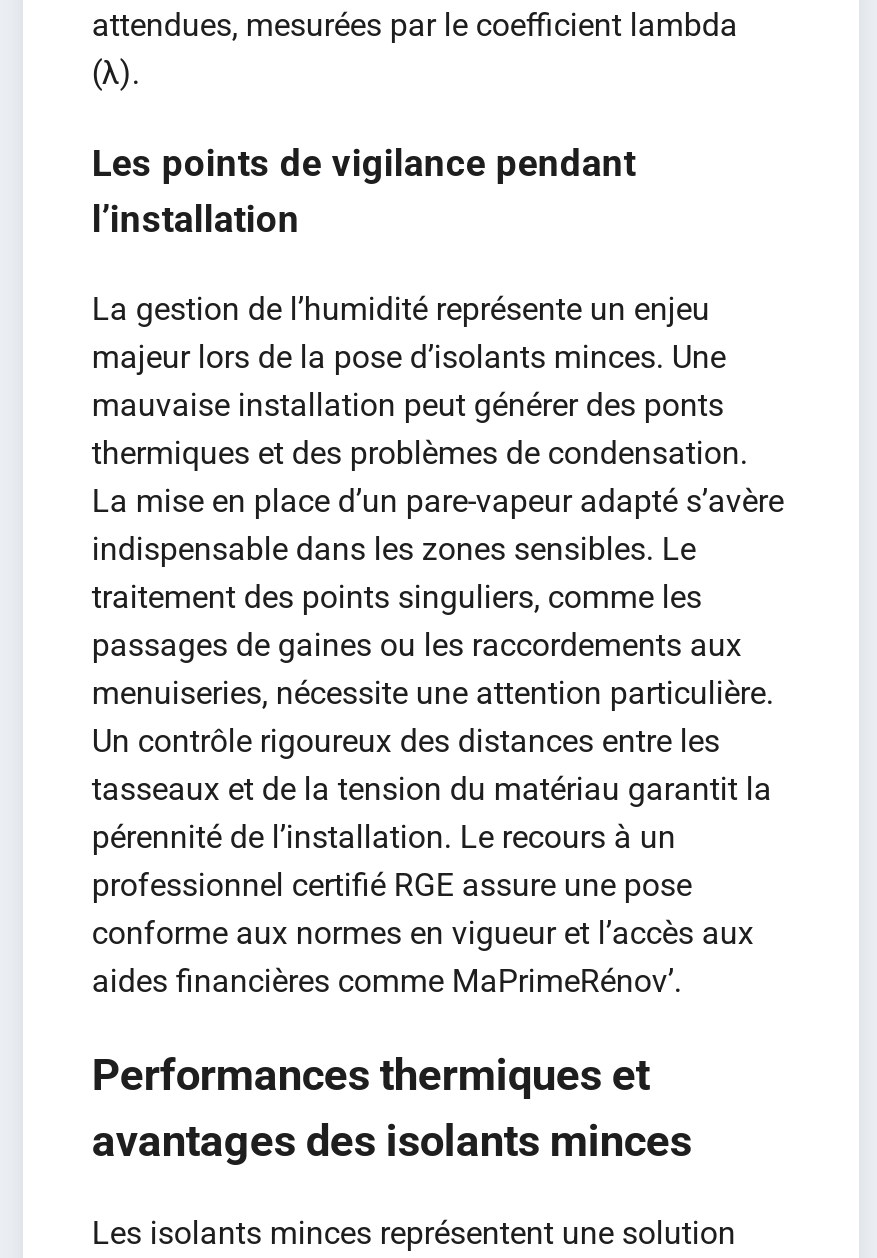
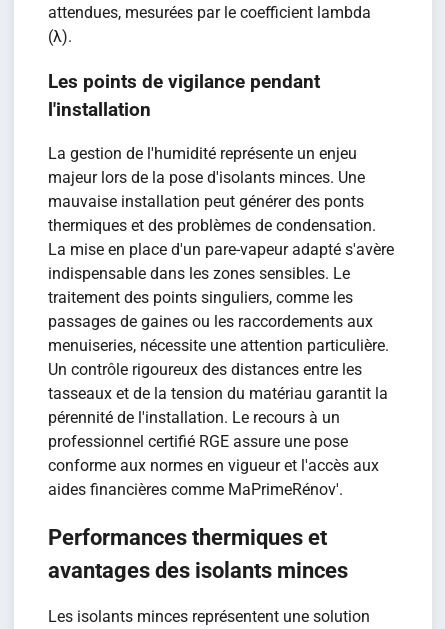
[92,197,300,241] l’installation -> [48,99,151,121] l'installation
[92,289,726,375] La gestion de l’humidité représente un enjeu | majeur lors de la pose d’isolants minces. Une -> [48,144,365,187] La gestion de l'humidité représente un enjeu | majeur lors de la pose d'isolants minces. Une
[92,481,784,519] La mise en place d’un pare-vapeur adapté s’avère -> [48,240,394,259] La mise en place d'un pare-vapeur adapté s'avère
[92,817,676,855] pérennité de l’installation. Le recours à un -> [48,408,340,427] pérennité de l'installation. Le recours à un
[92,913,754,951] conforme aux normes en vigueur et l’accès aux -> [48,456,379,475] conforme aux normes en vigueur et l'accès aux
[92,961,682,999] aides financières comme MaPrimeRénov’. -> [48,480,343,499] aides financières comme MaPrimeRénov'.

